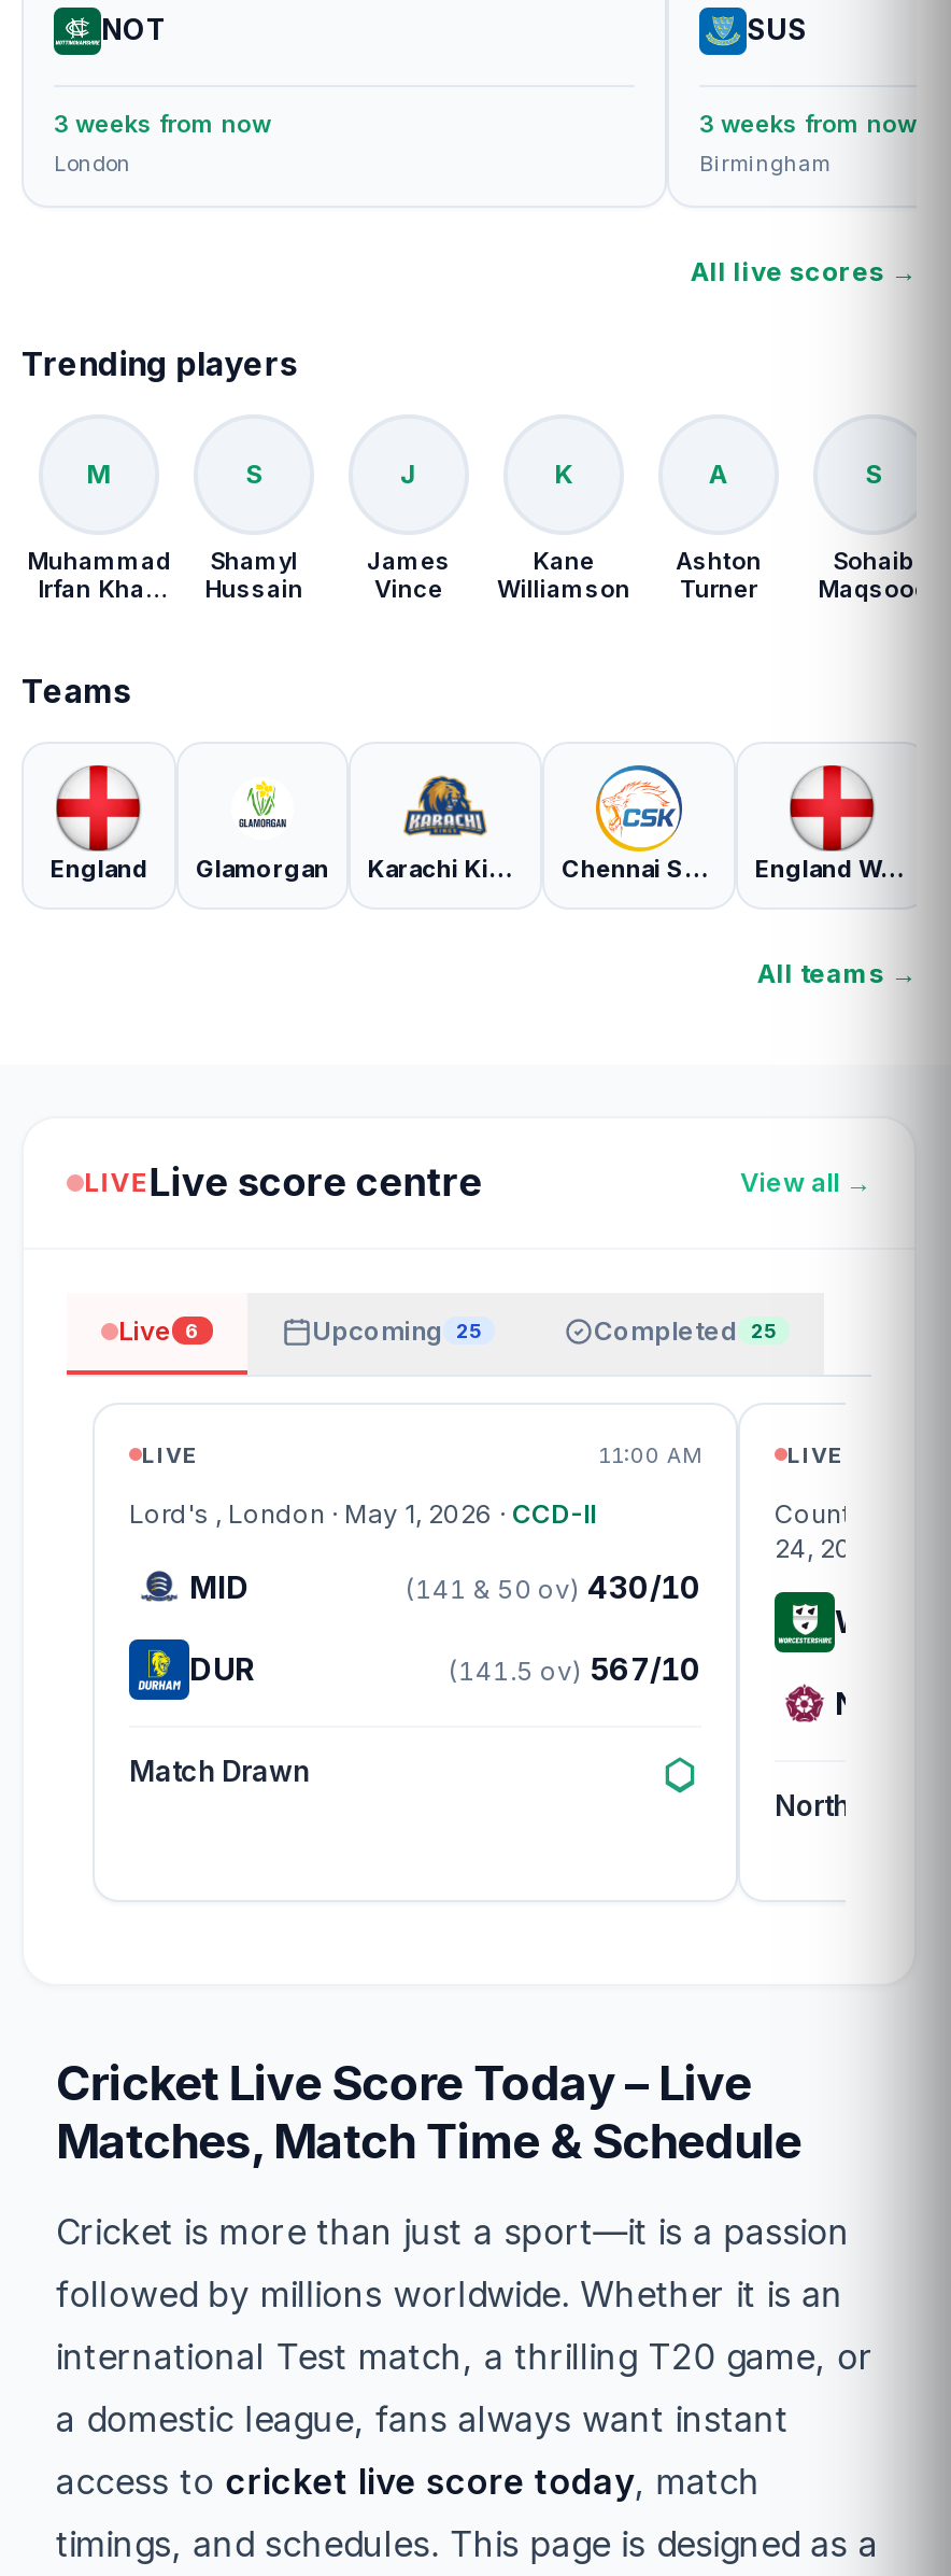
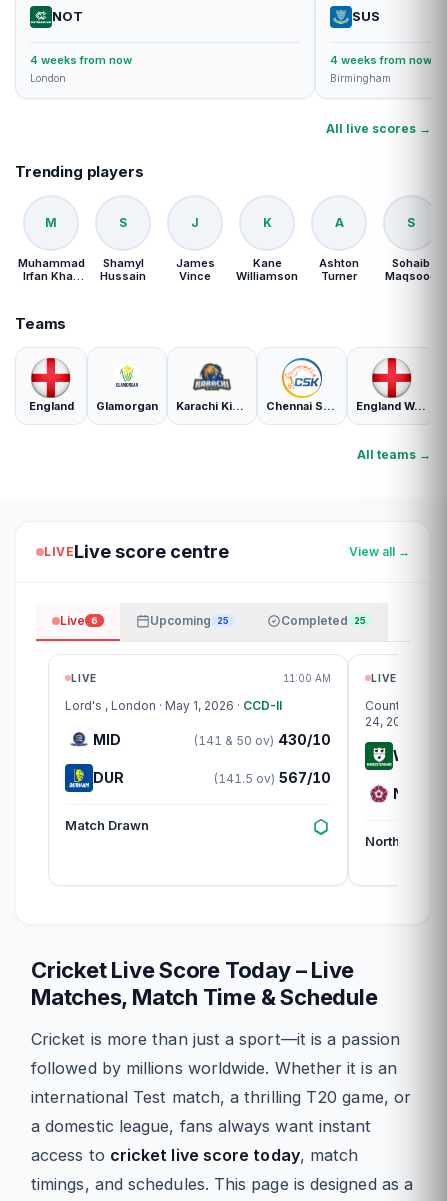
[54,109,271,139] 3 weeks from now -> [30,53,132,67] 4 weeks from now
[699,109,917,139] 3 weeks from now -> [330,53,432,67] 4 weeks from now

